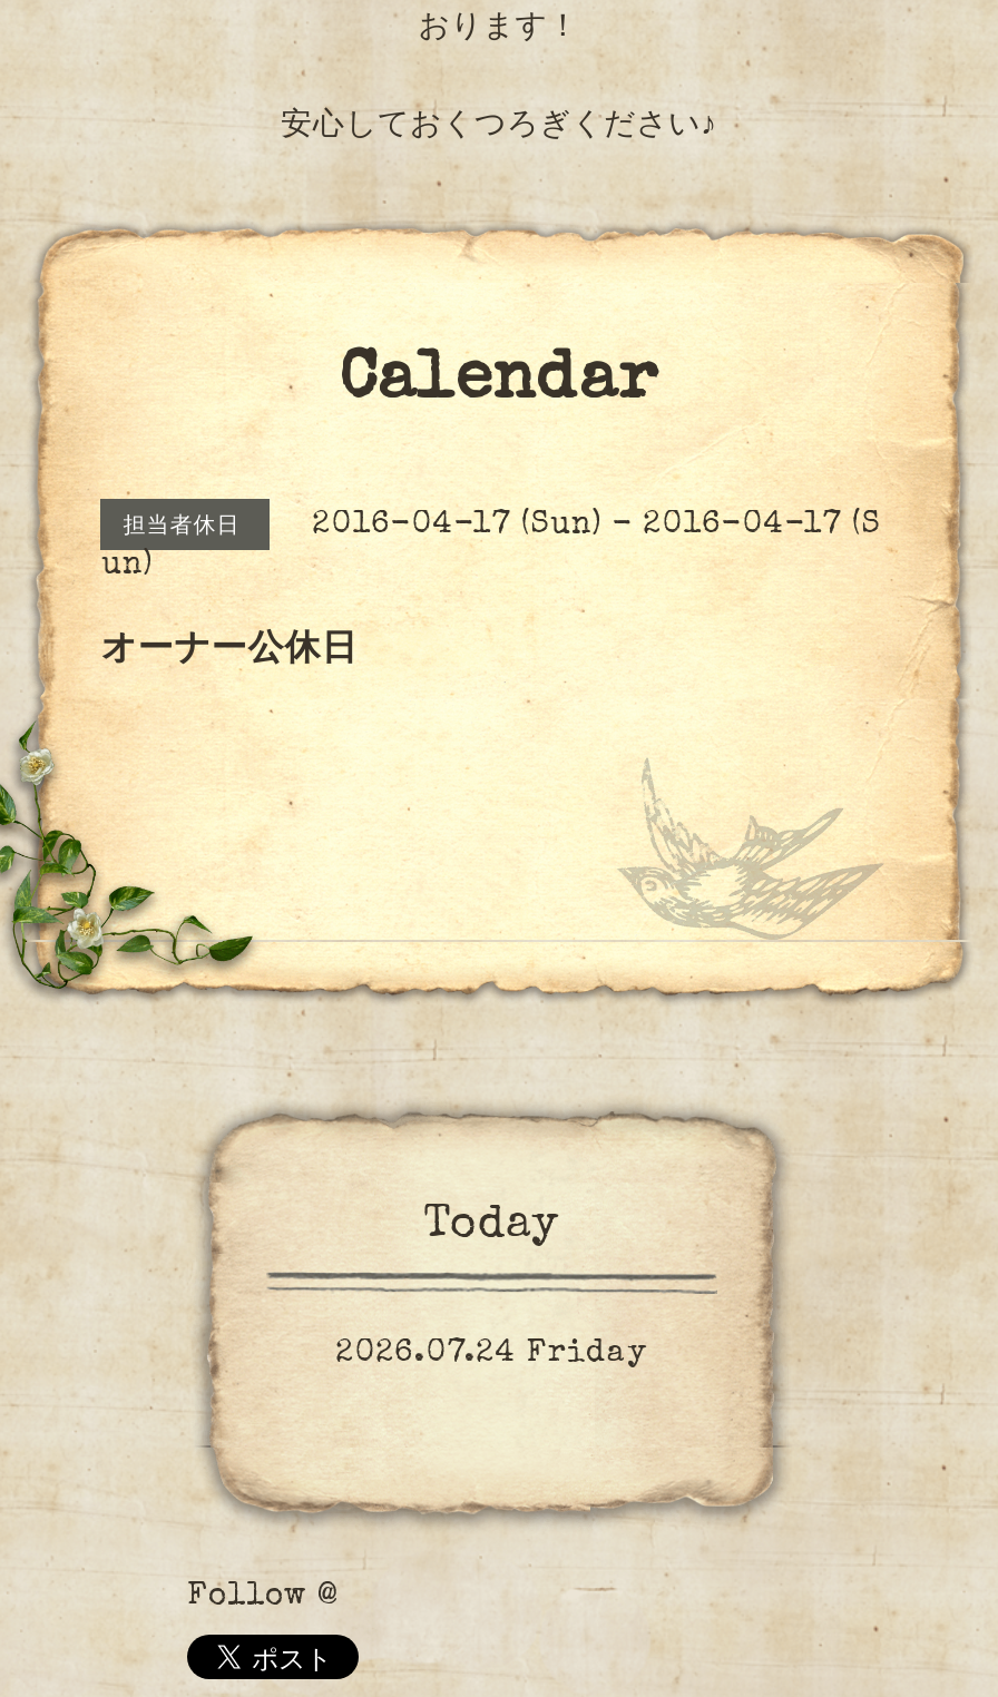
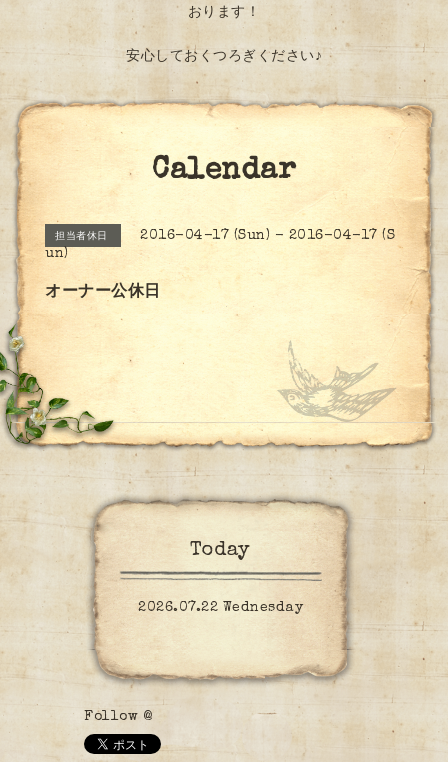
[336,1339,646,1370] 2026.07.24 Friday -> [138,601,303,615] 2026.07.22 Wednesday

